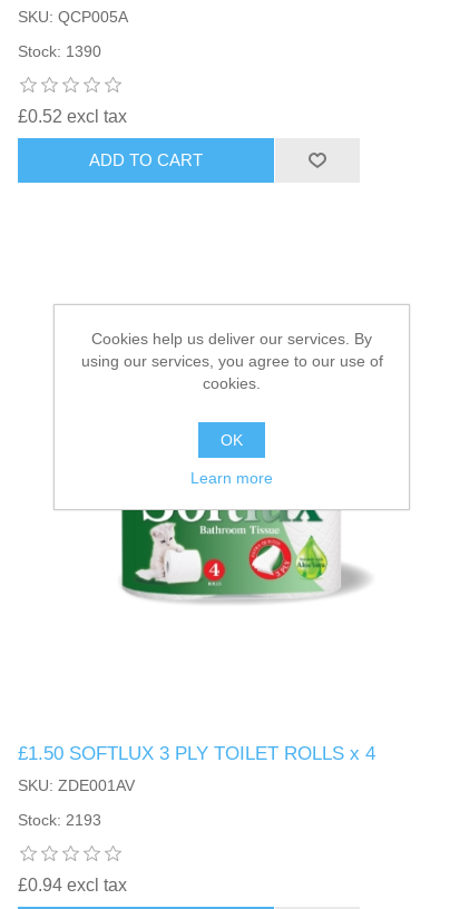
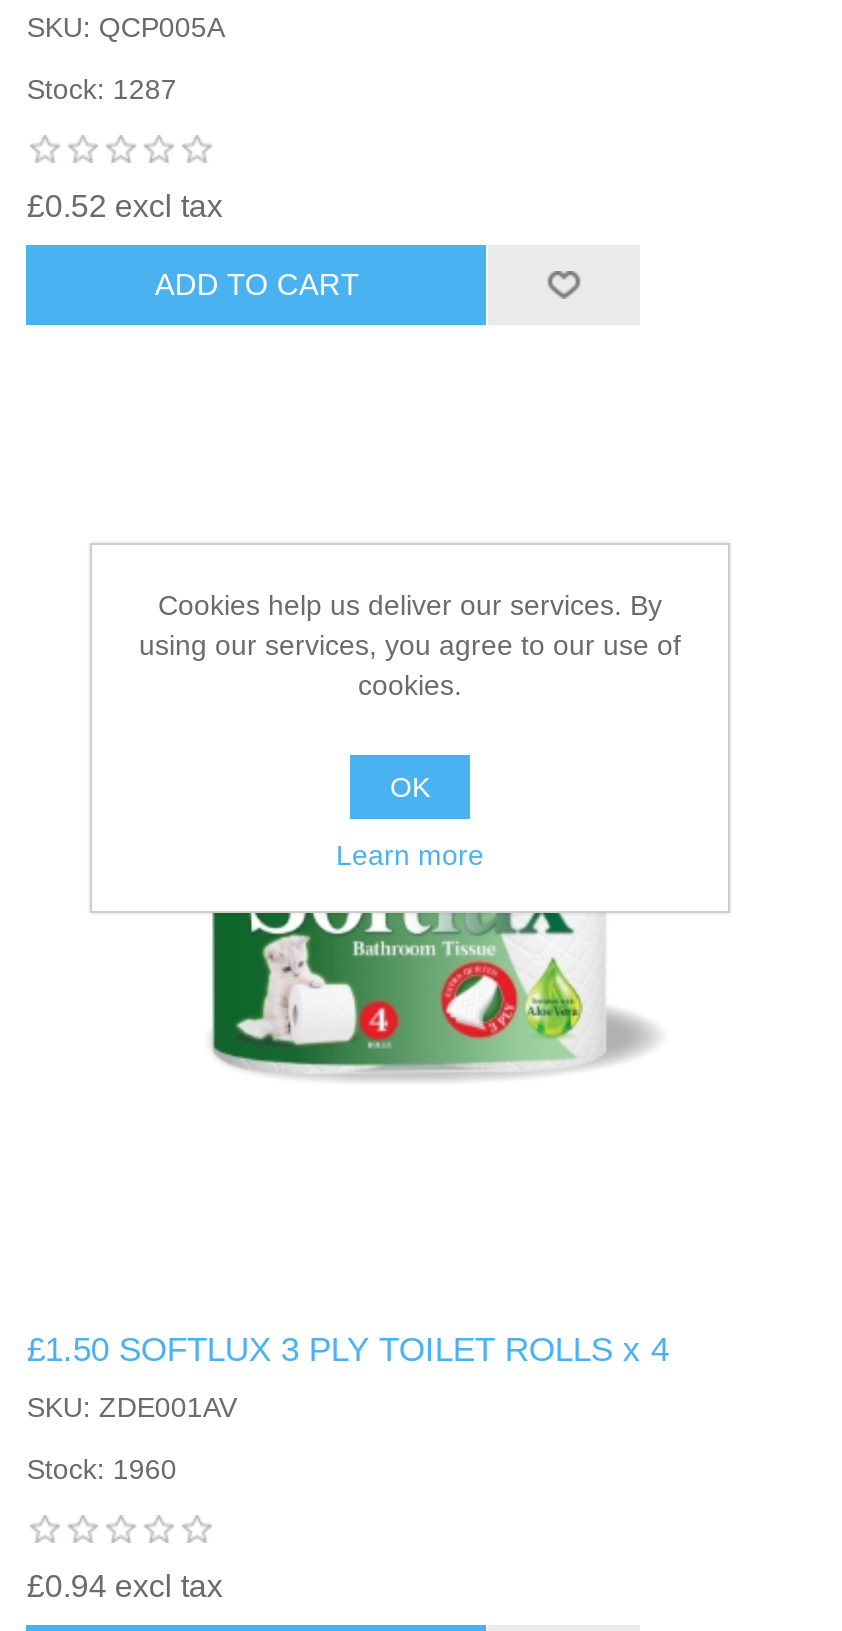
[18,42,102,60] Stock: 1390 -> [27,72,177,104] Stock: 1287
[18,811,102,829] Stock: 2193 -> [27,1453,177,1485] Stock: 1960

